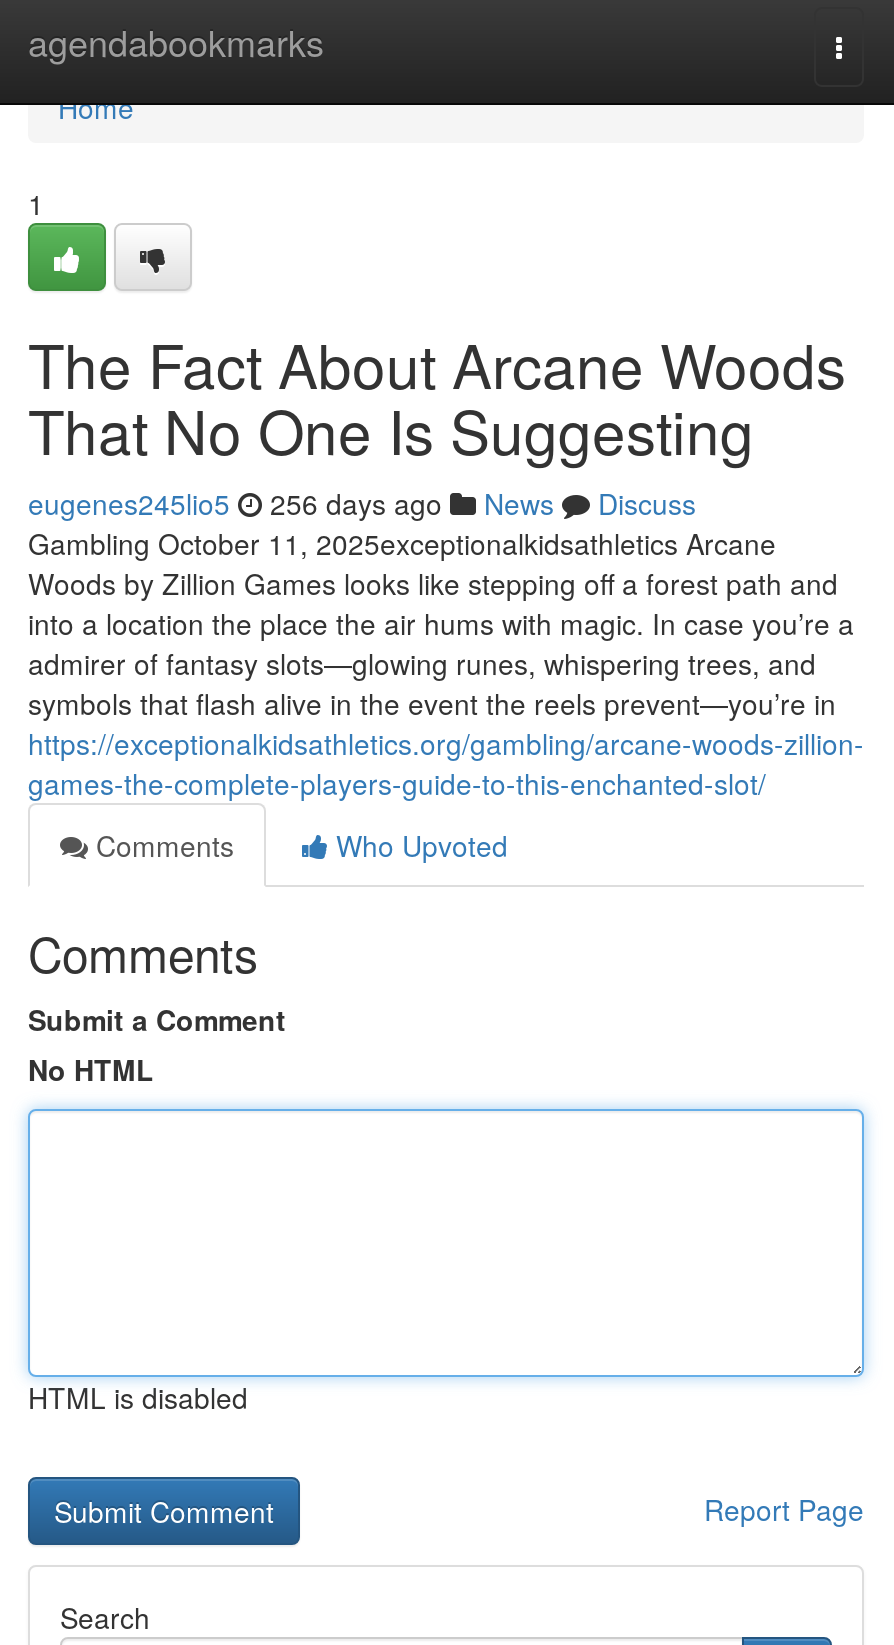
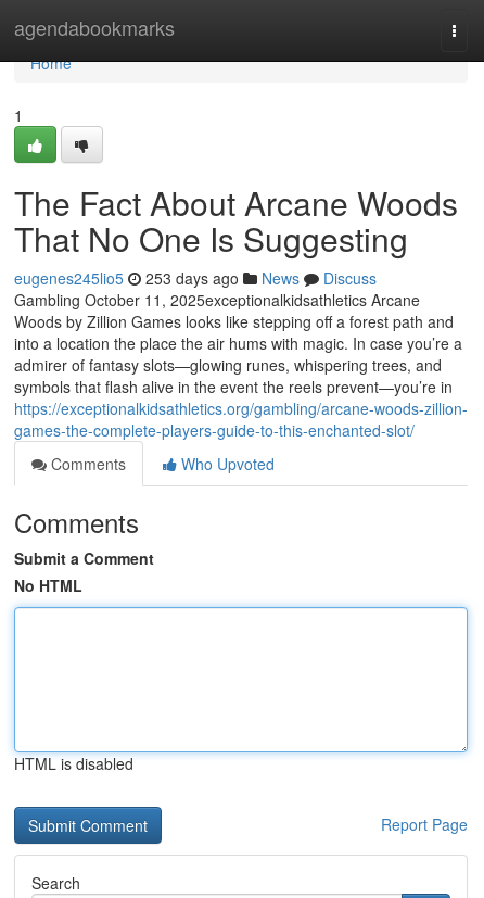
[28,483,696,523] eugenes245lio5 256 days ago News Discuss -> [14,267,377,289] eugenes245lio5 253 days ago News Discuss

